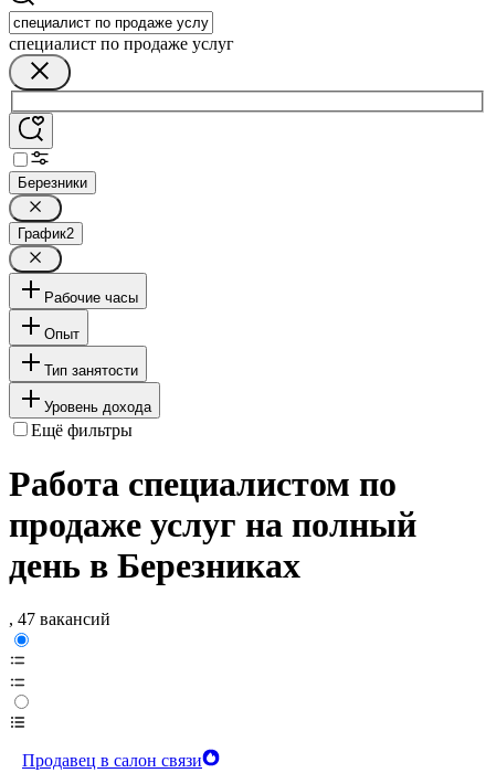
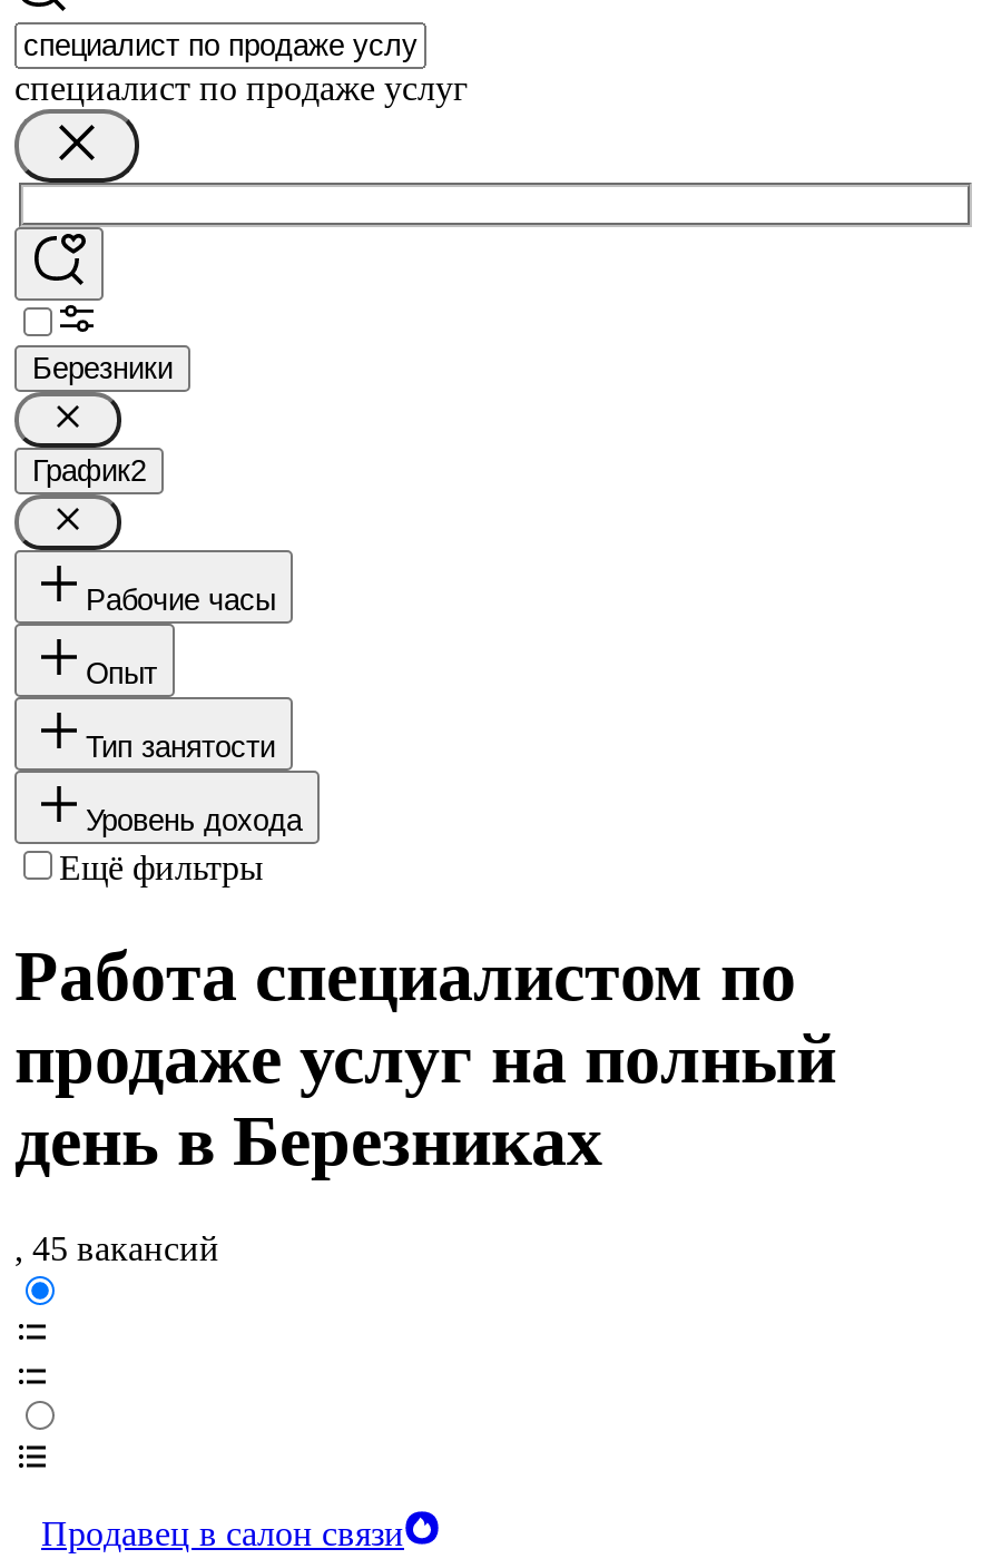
[9,610,110,629] , 47 вакансий -> [14,1230,219,1268] , 45 вакансий

